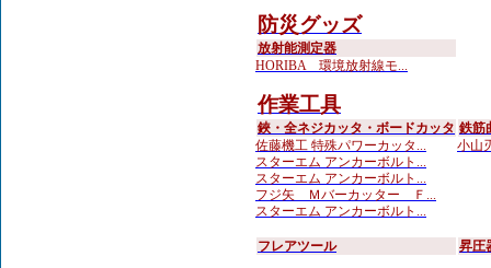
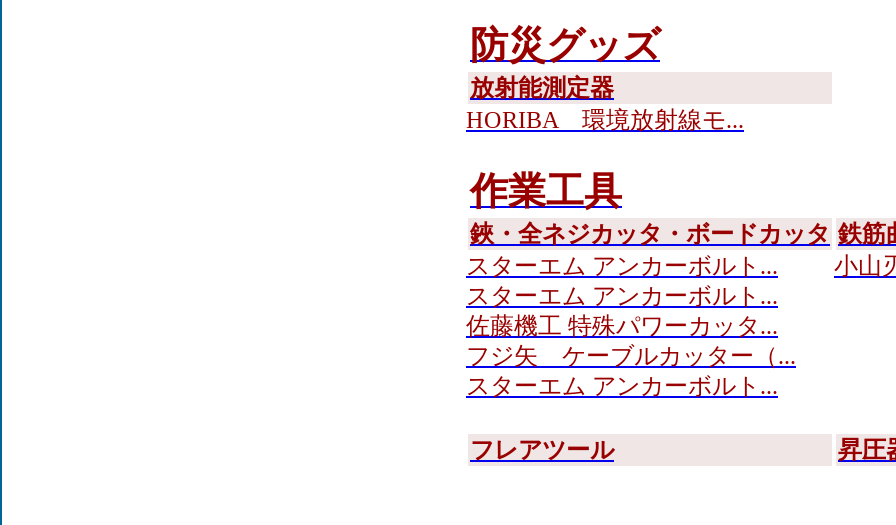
moved [255,138,426,153] -> [466,312,778,340]: 佐藤機工 特殊パワーカッタ...
[255,187,436,202] フジ矢 Ｍバーカッター Ｆ... -> [466,342,796,370] フジ矢 ケーブルカッター（...

